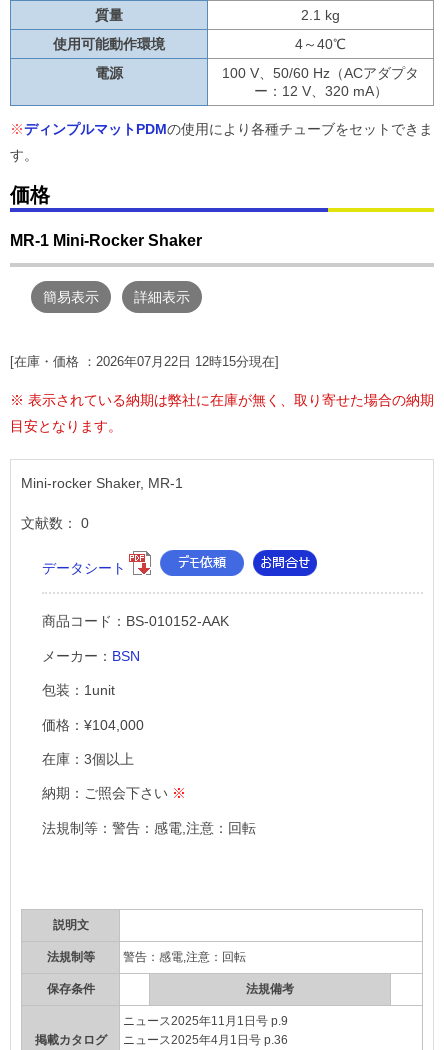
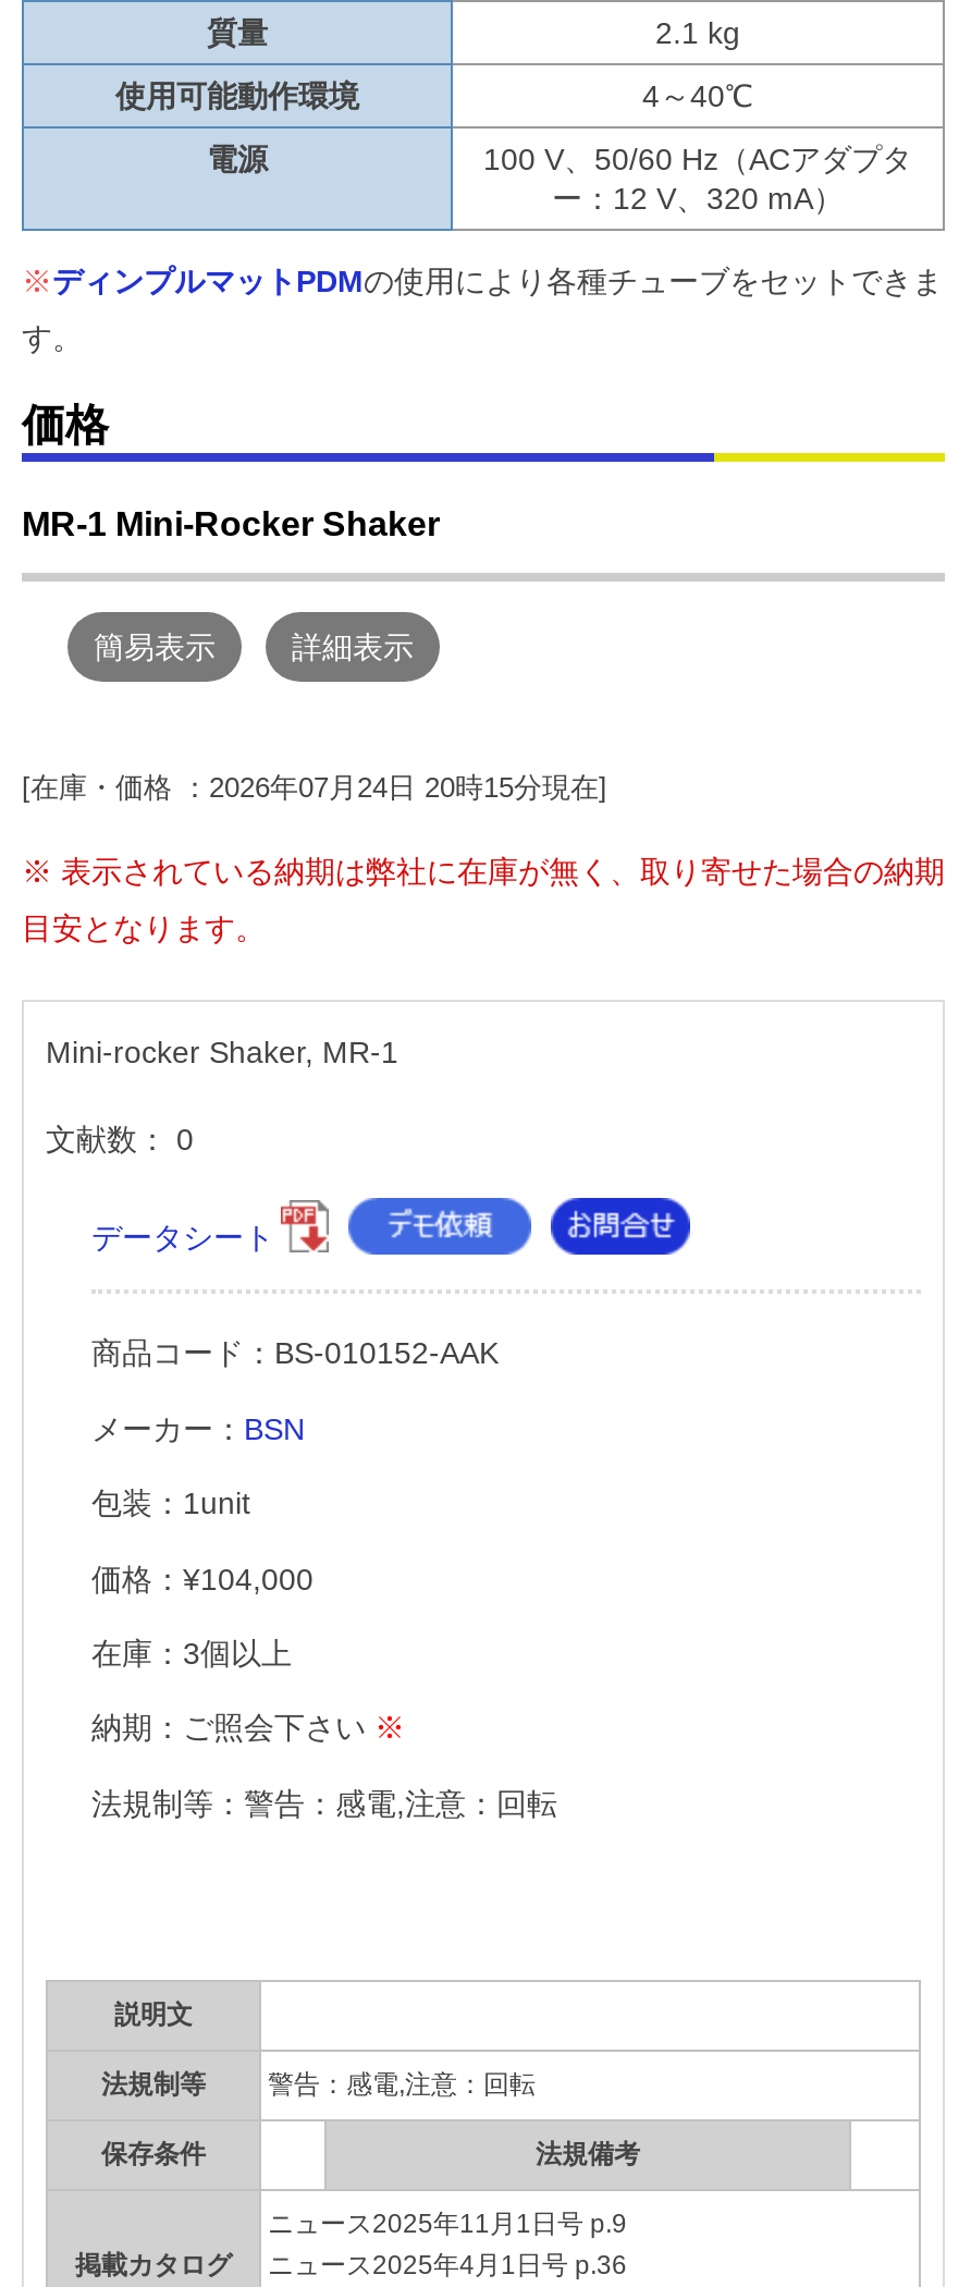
[10,353,279,368] [在庫・価格 ：2026年07月22日 12時15分現在] -> [22,770,607,803] [在庫・価格 ：2026年07月24日 20時15分現在]

